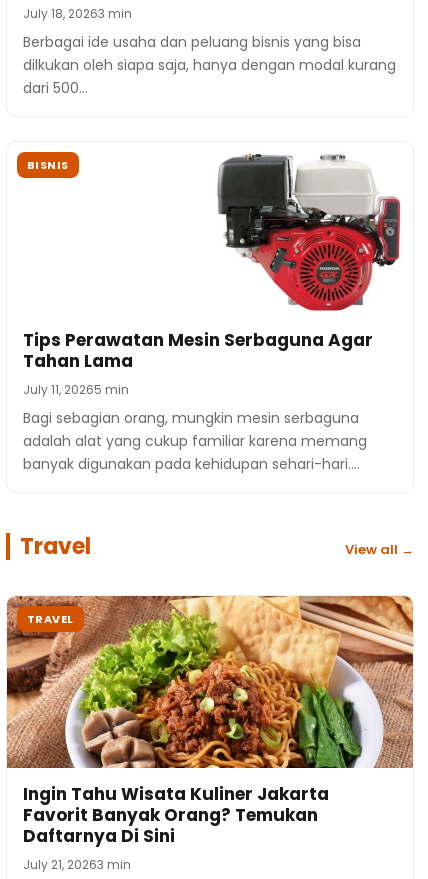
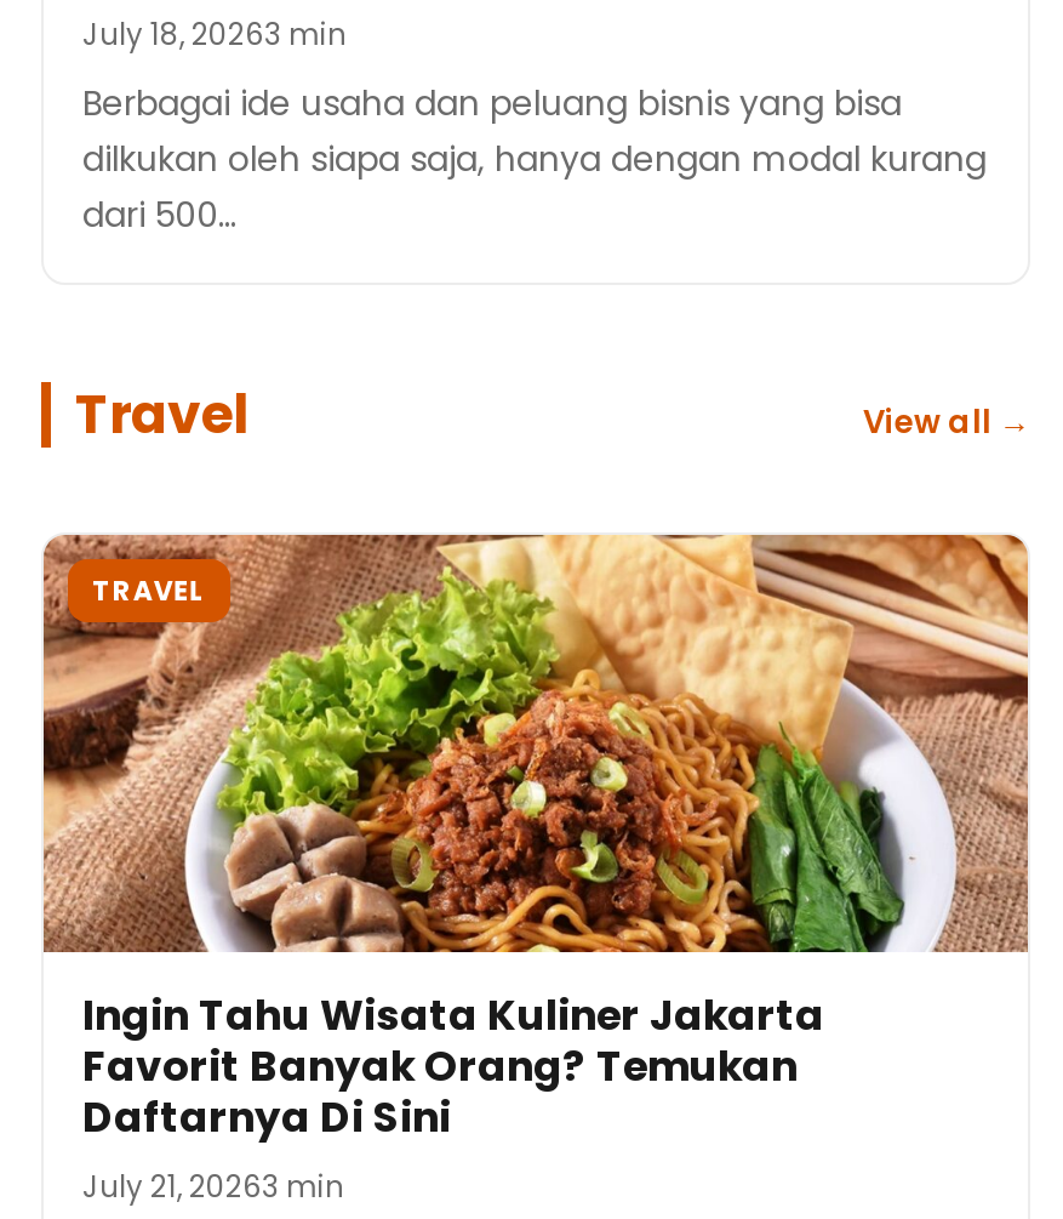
[23,153,401,474] [image] | Tips Perawatan Mesin Serbaguna Agar | Tahan Lama | July 11, 20265 min | Bagi sebagian orang, mungkin mesin serbaguna | adalah alat yang cukup familiar karena memang | banyak digunakan pada kehidupan sehari-hari.… -> none
[27,157,69,173] BISNIS -> none

